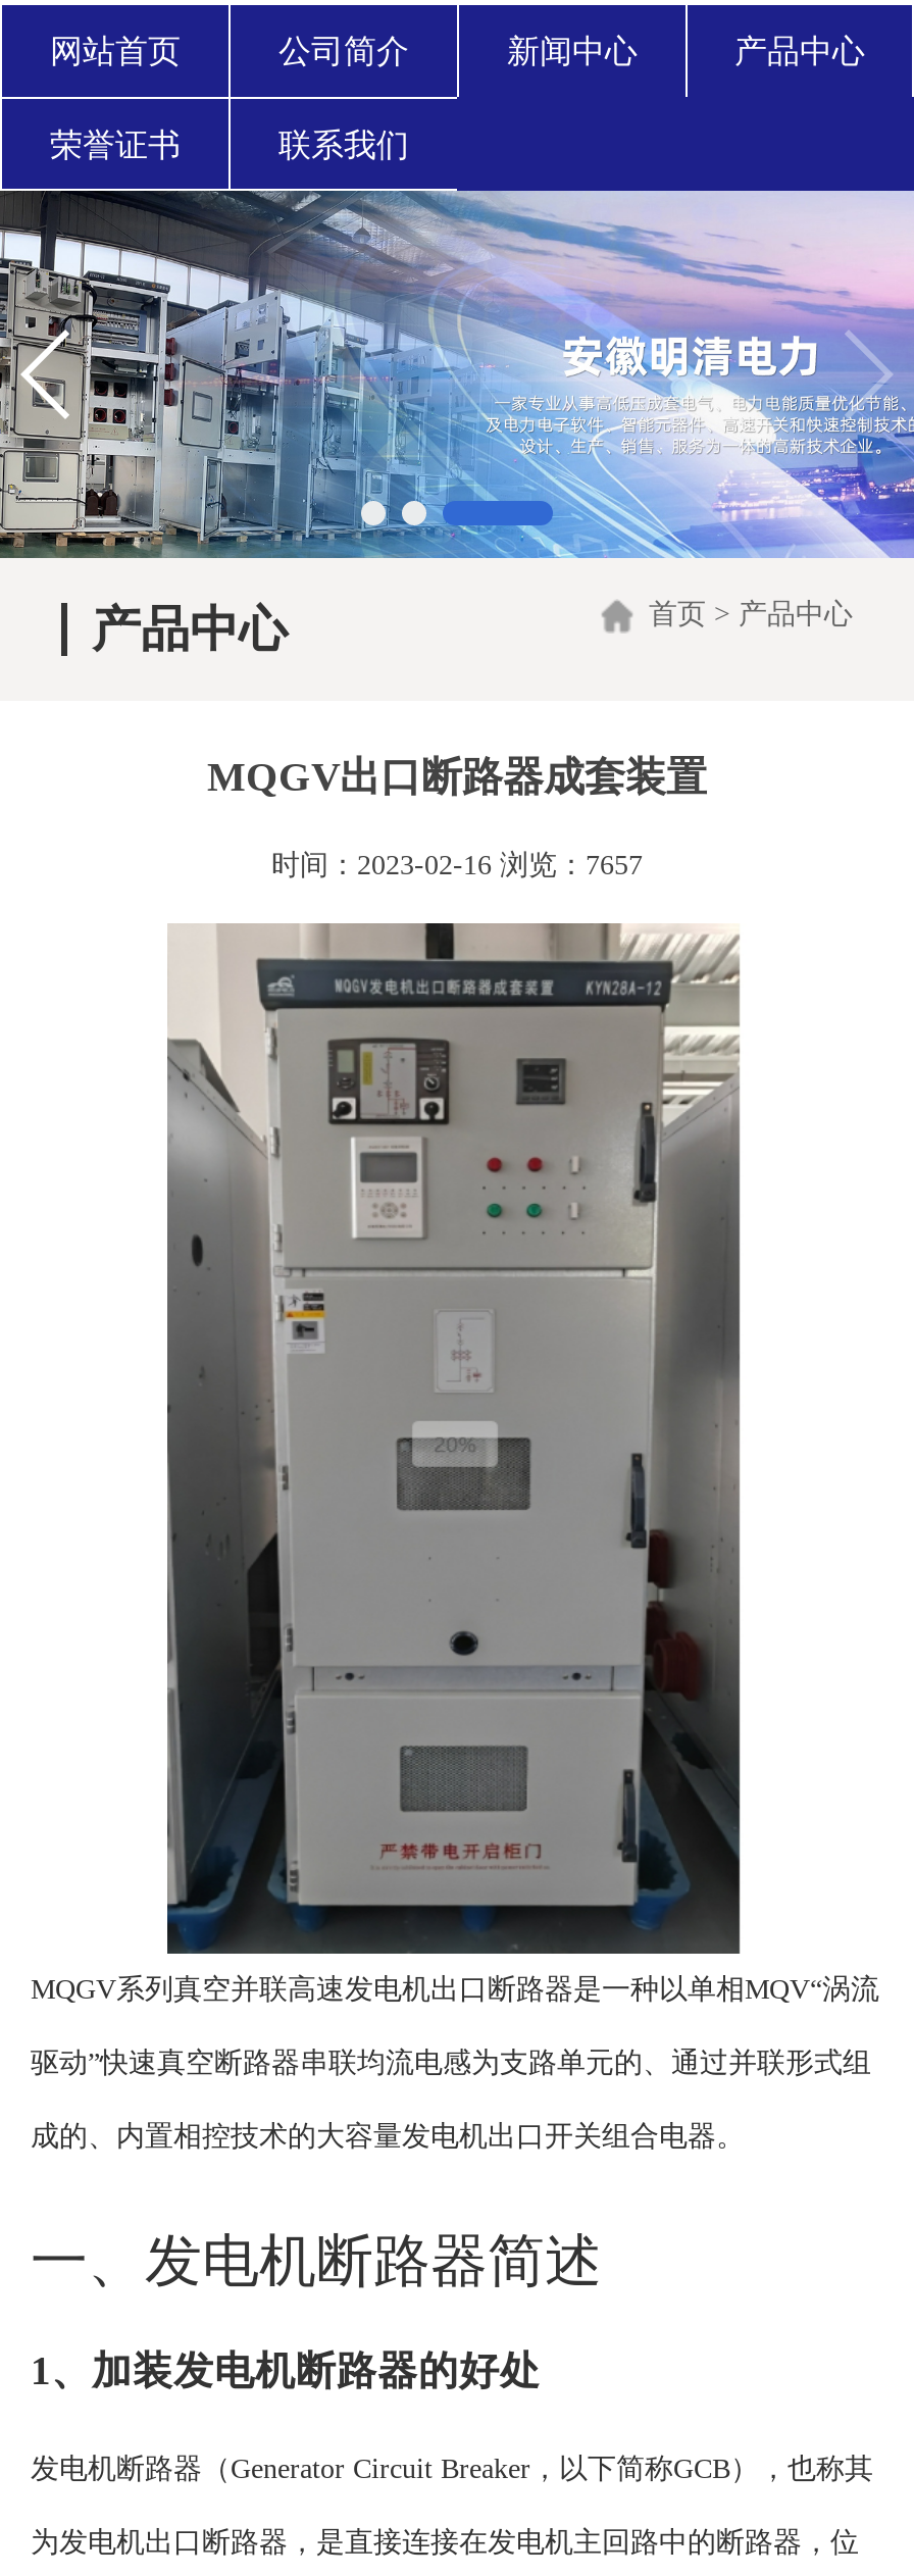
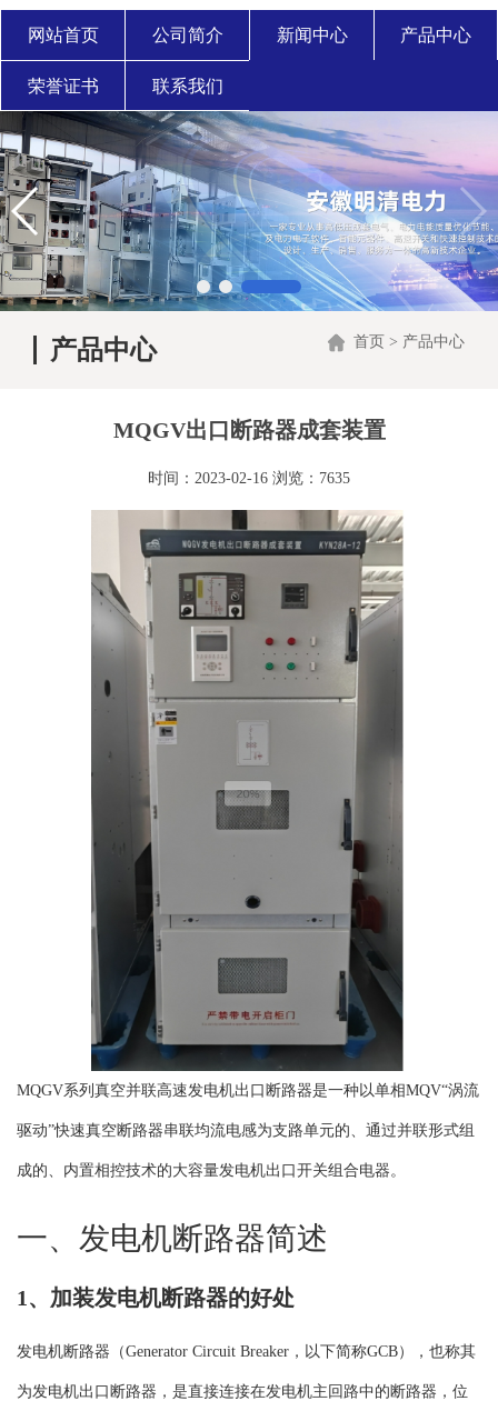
[271,850,643,881] 时间：2023-02-16 浏览：7657 -> [148,470,350,487] 时间：2023-02-16 浏览：7635

